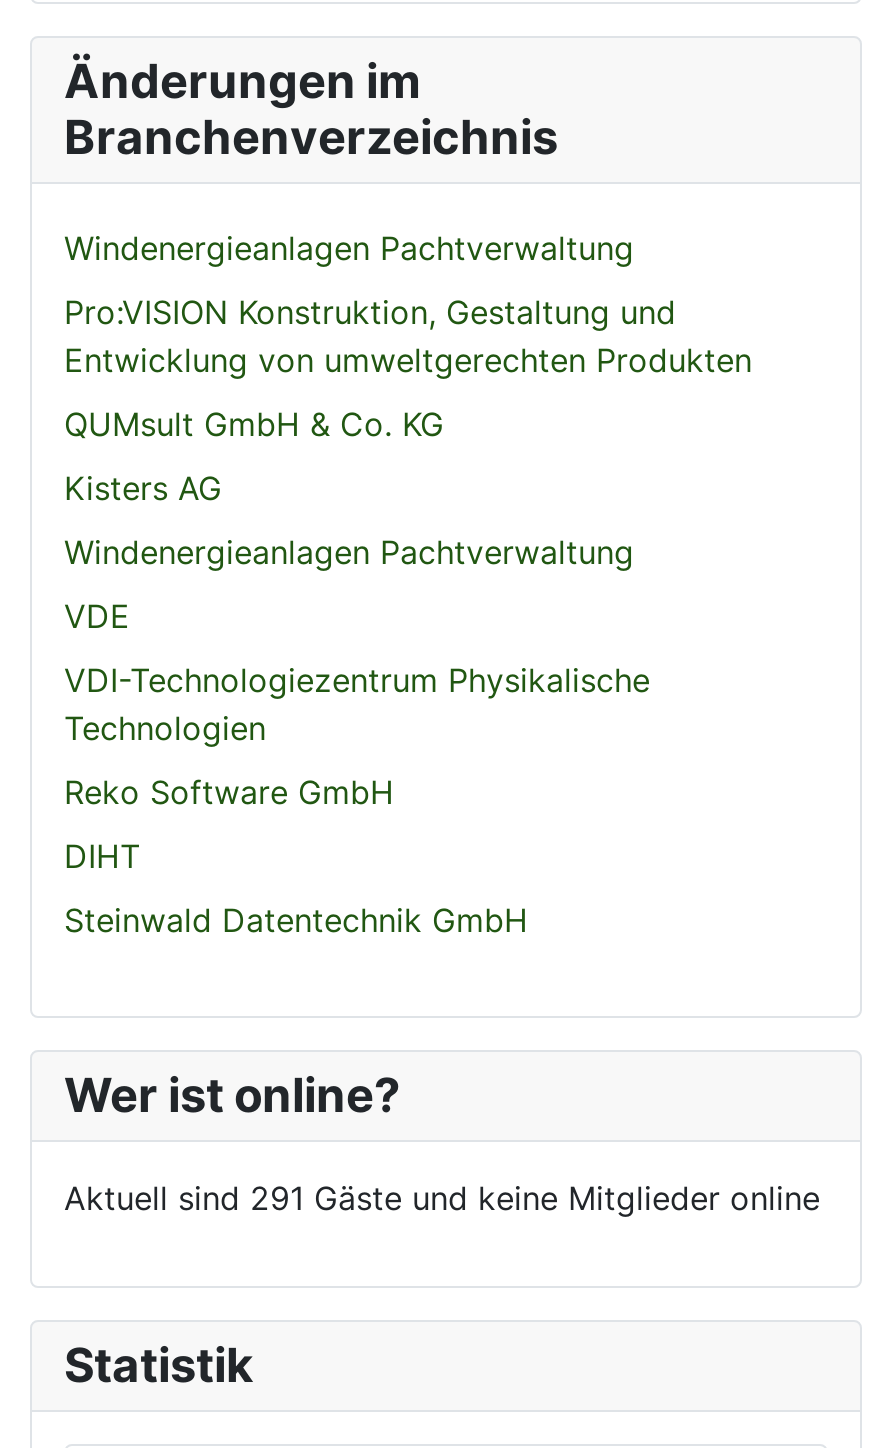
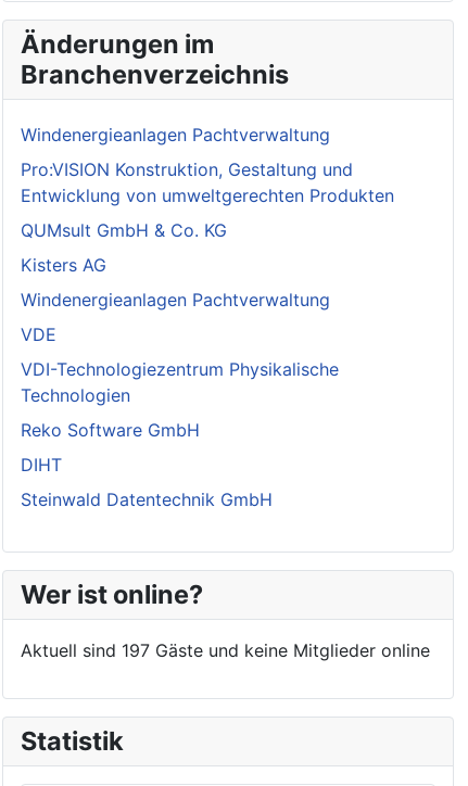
[64,1178,820,1218] Aktuell sind 291 Gäste und keine Mitglieder online -> [21,639,430,661] Aktuell sind 197 Gäste und keine Mitglieder online

